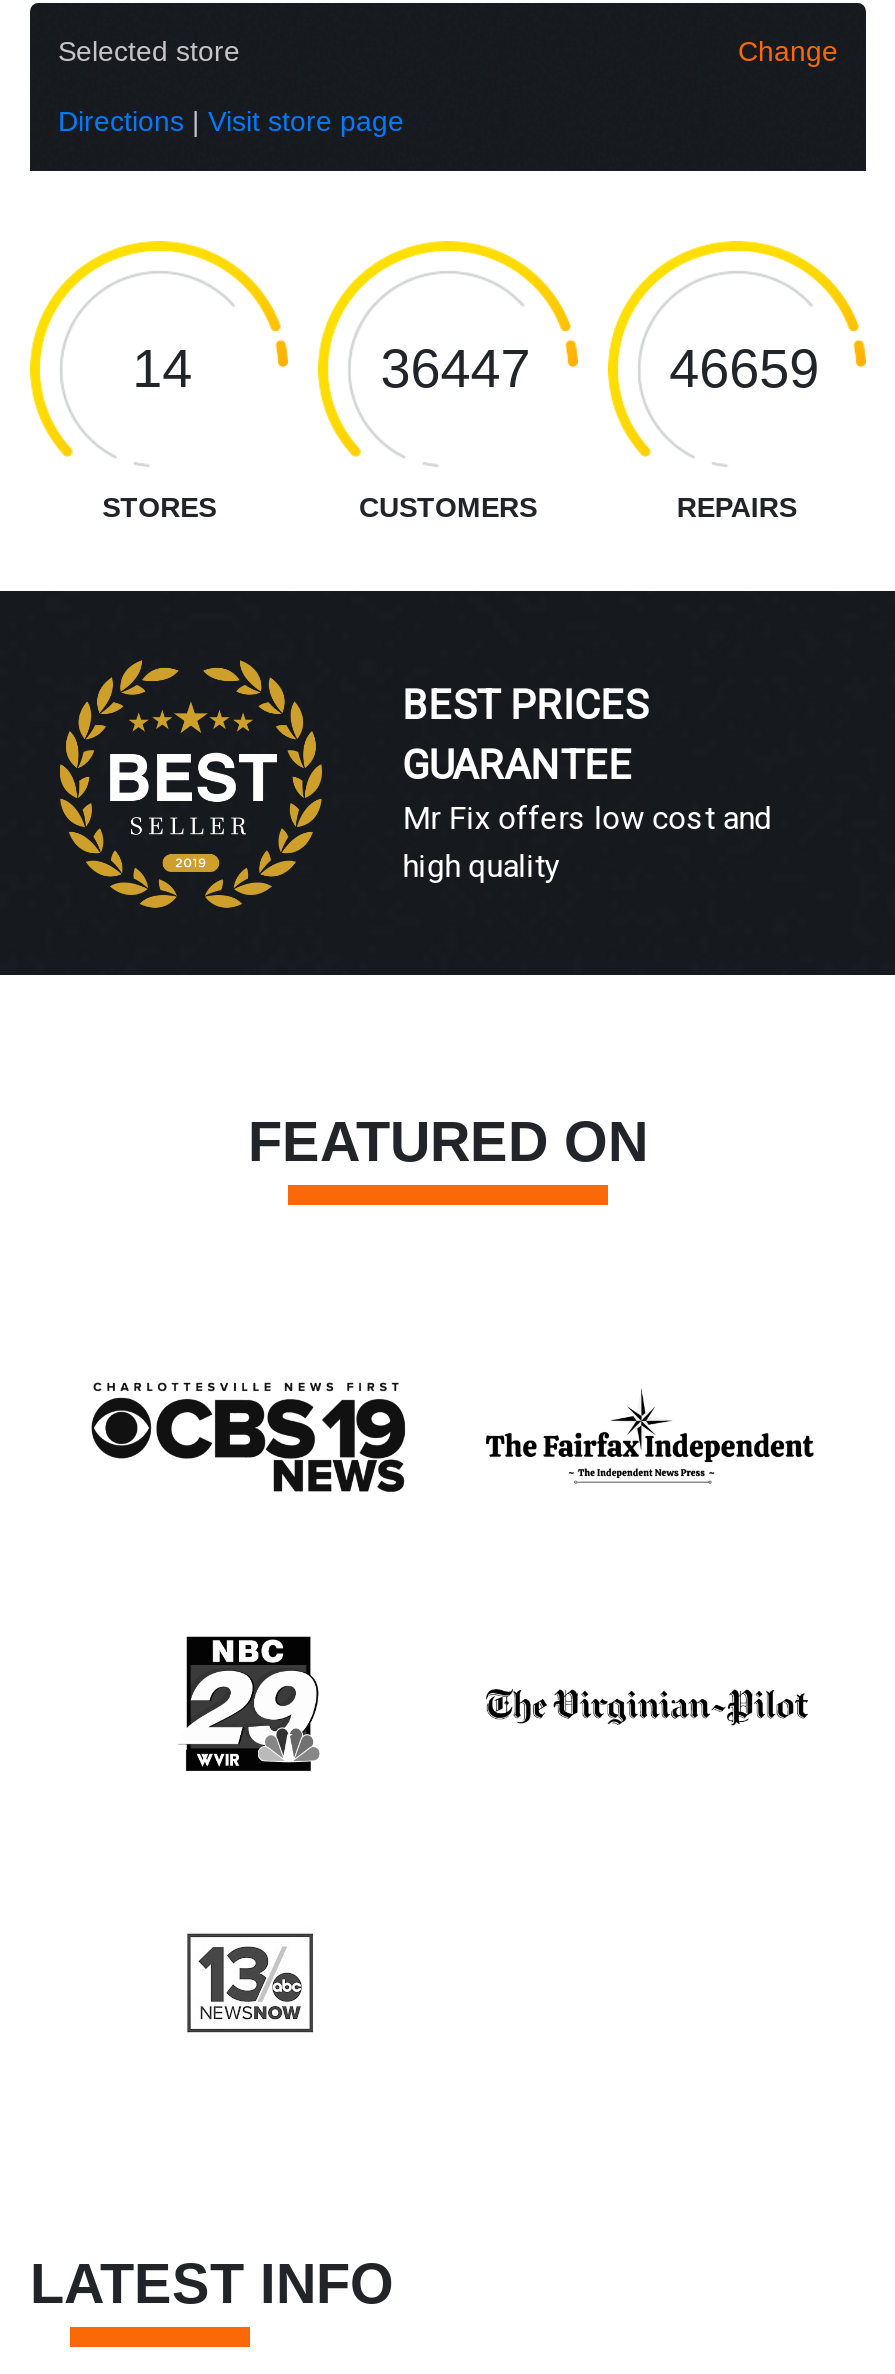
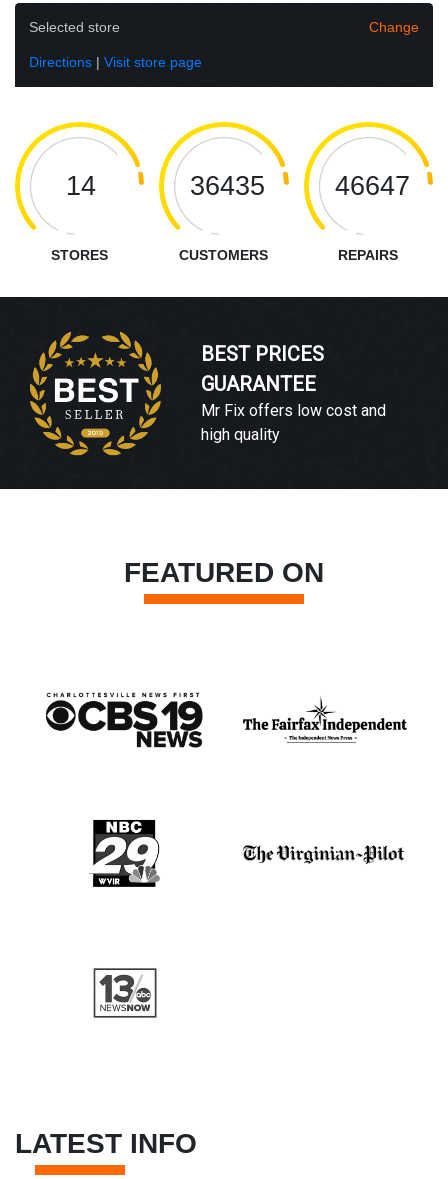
[380,340,530,400] 36447 -> [190,171,265,201] 36435
[669,340,819,400] 46659 -> [335,171,410,201] 46647

